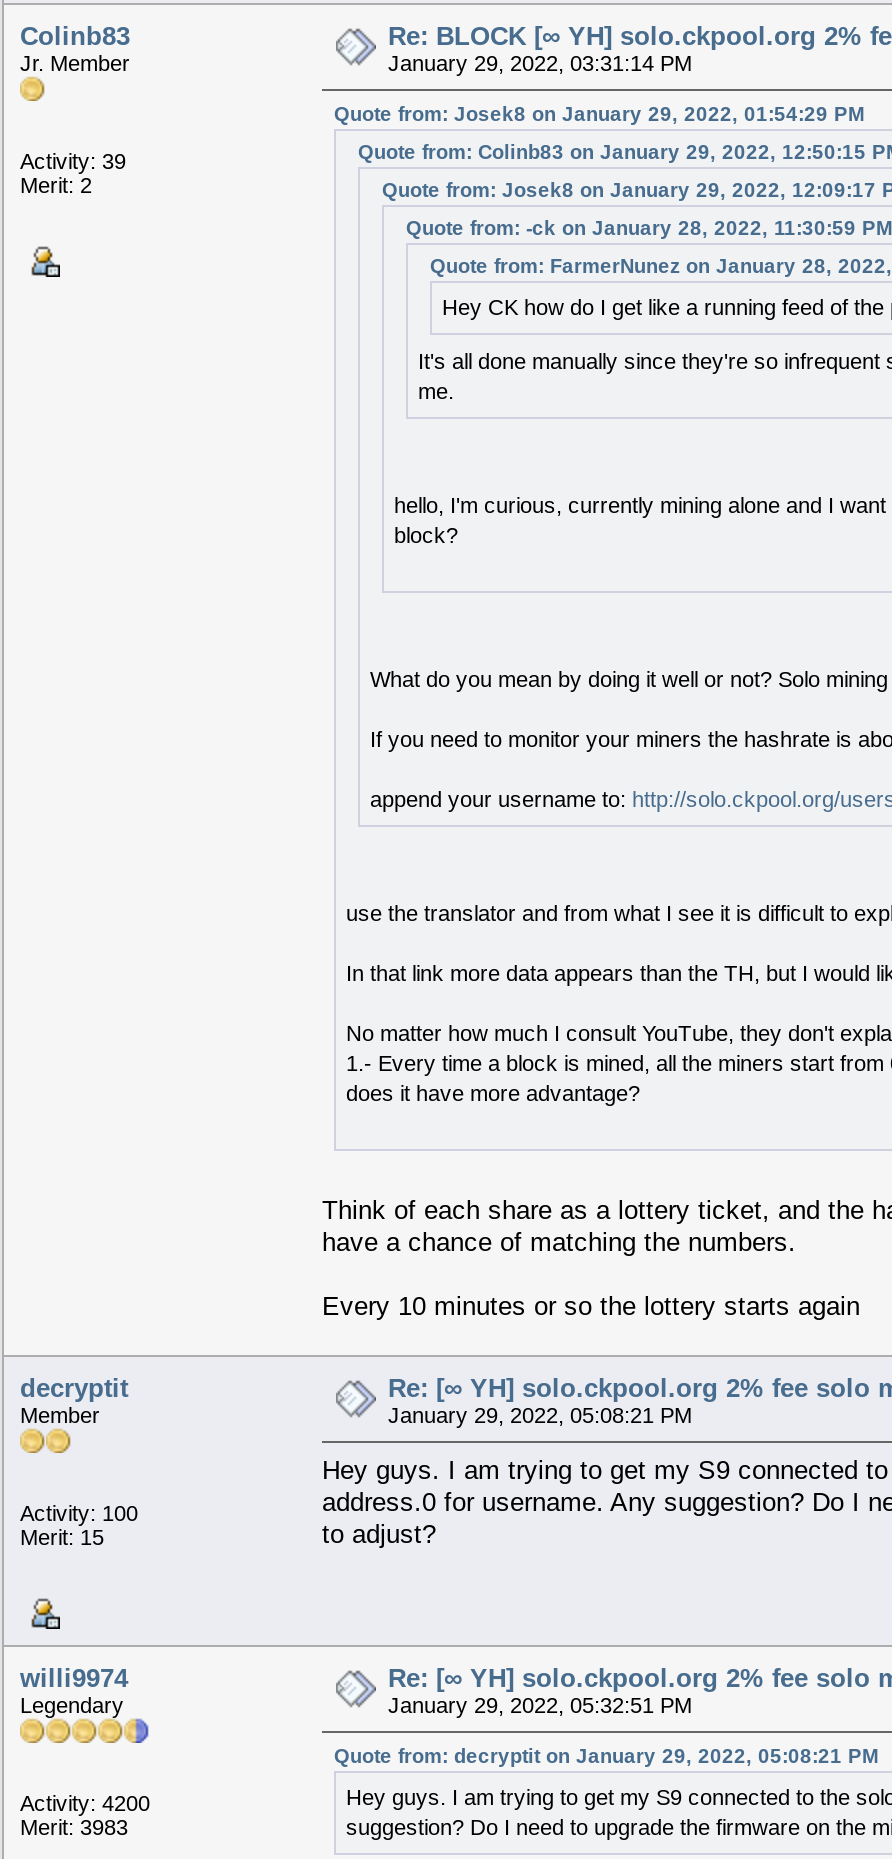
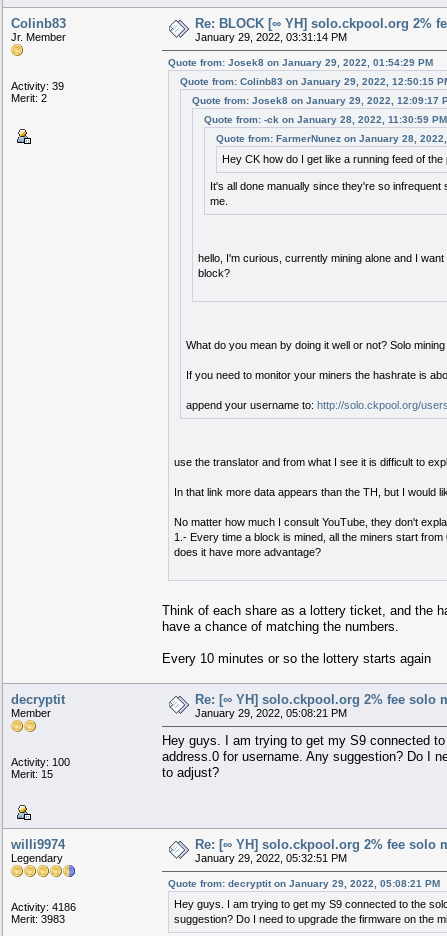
[20,1790,150,1814] Activity: 4200 -> [11,901,76,913] Activity: 4186

